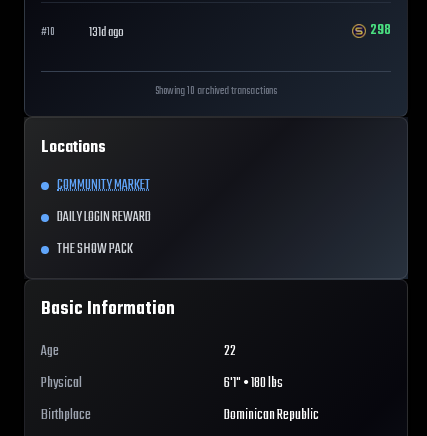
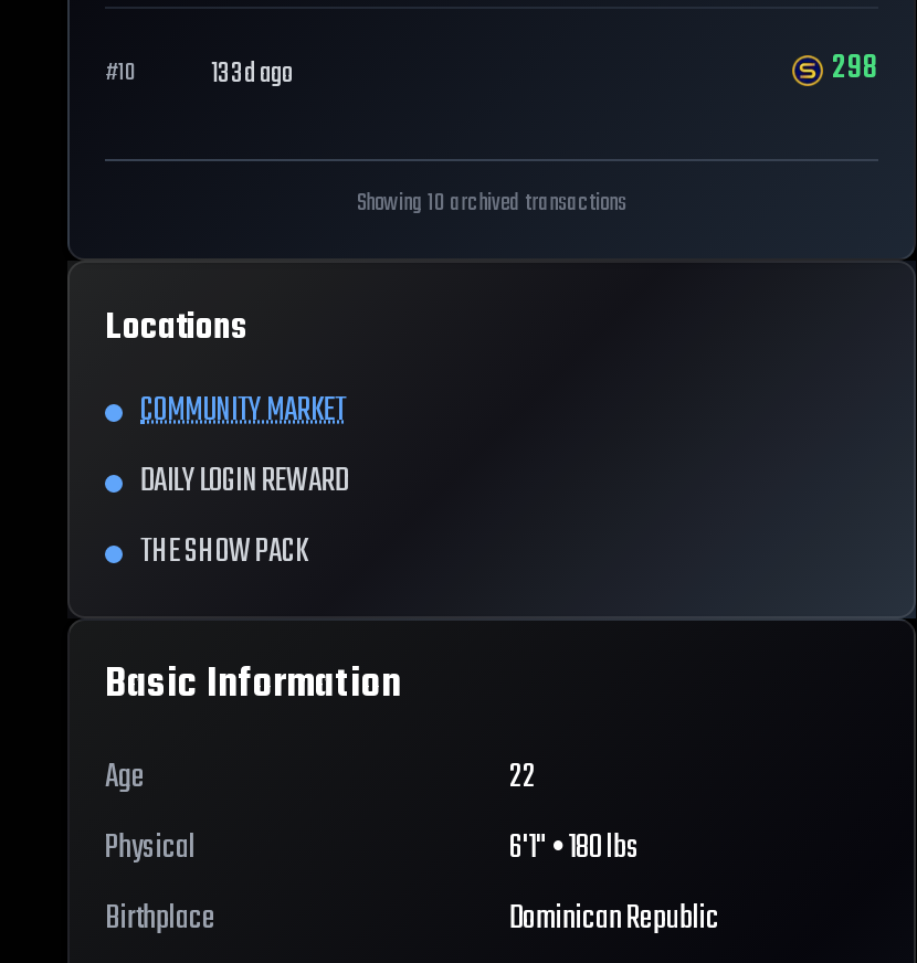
[41,23,124,43] #10 131d ago -> [105,53,295,98] #10 133d ago

